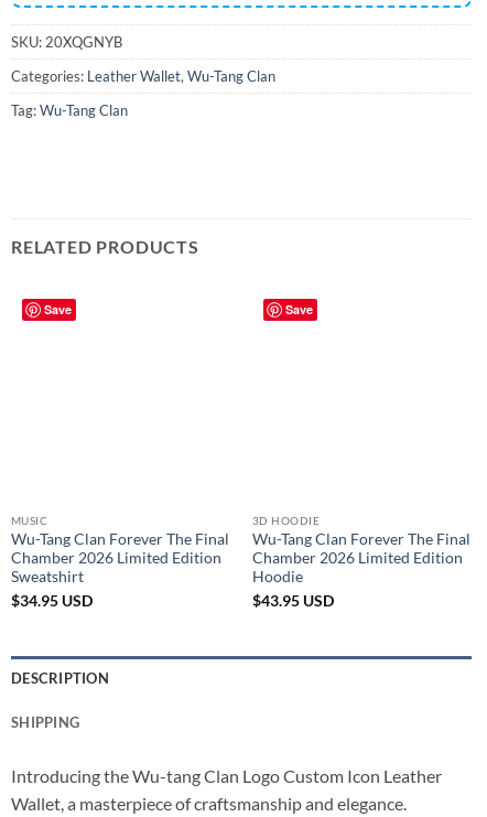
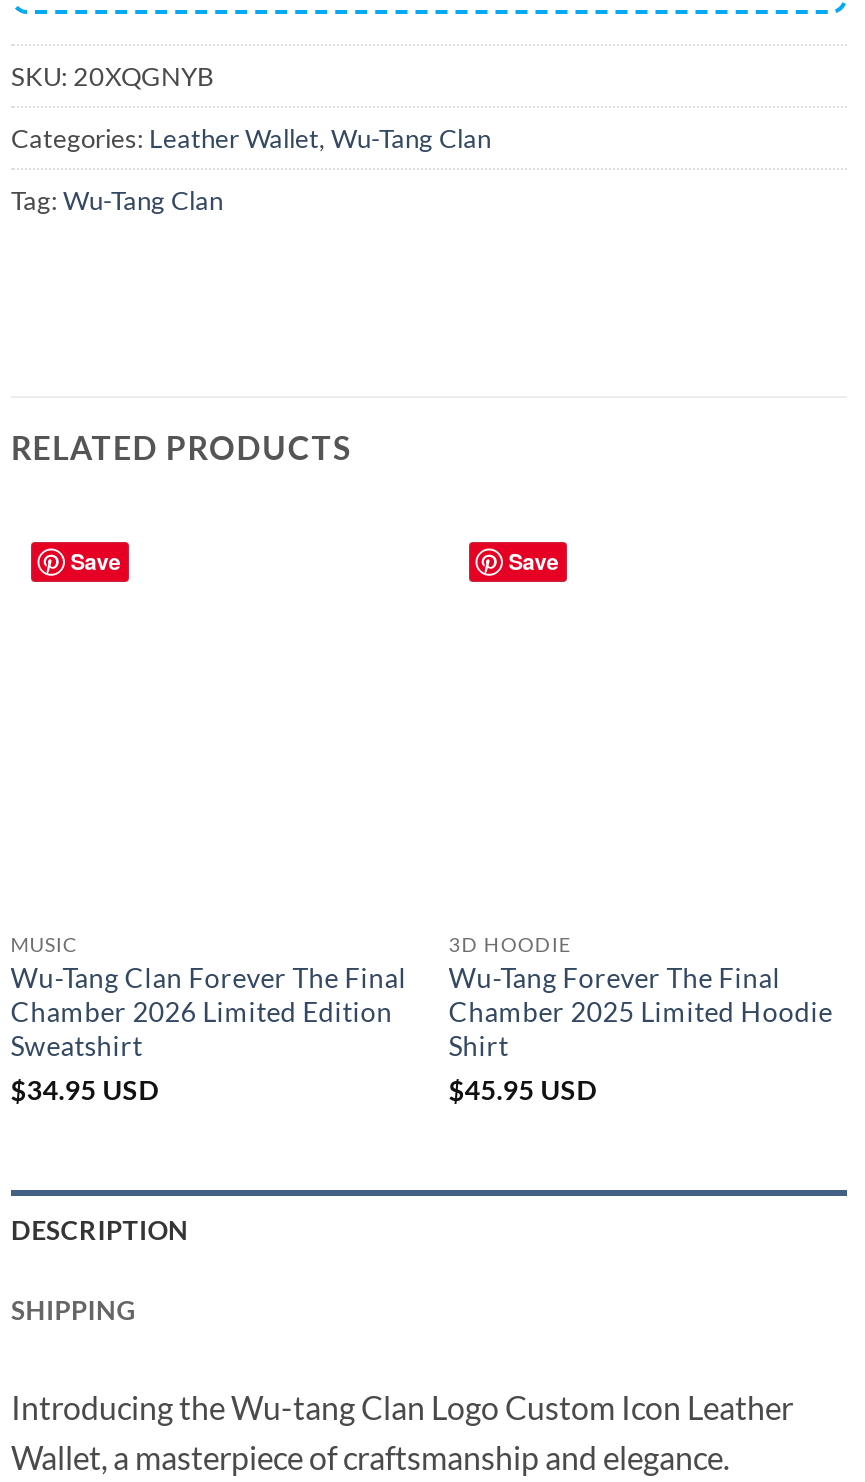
[252,530,470,610] Wu-Tang Clan Forever The Final | Chamber 2026 Limited Edition | Hoodie | $43.95 USD -> [449,961,833,1106] Wu-Tang Forever The Final | Chamber 2025 Limited Hoodie | Shirt | $45.95 USD

